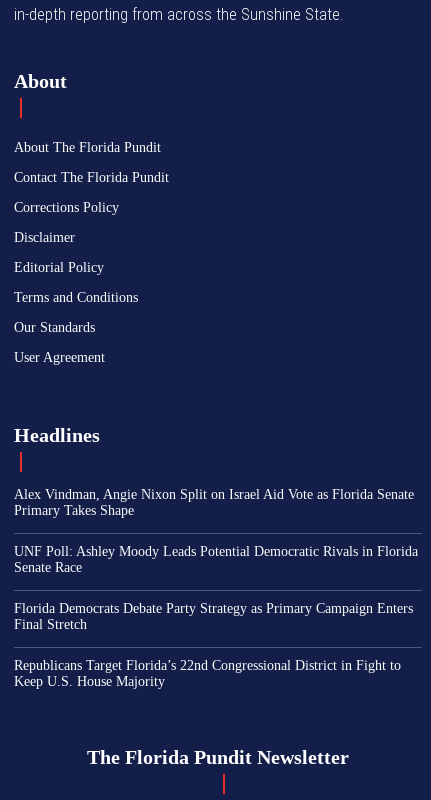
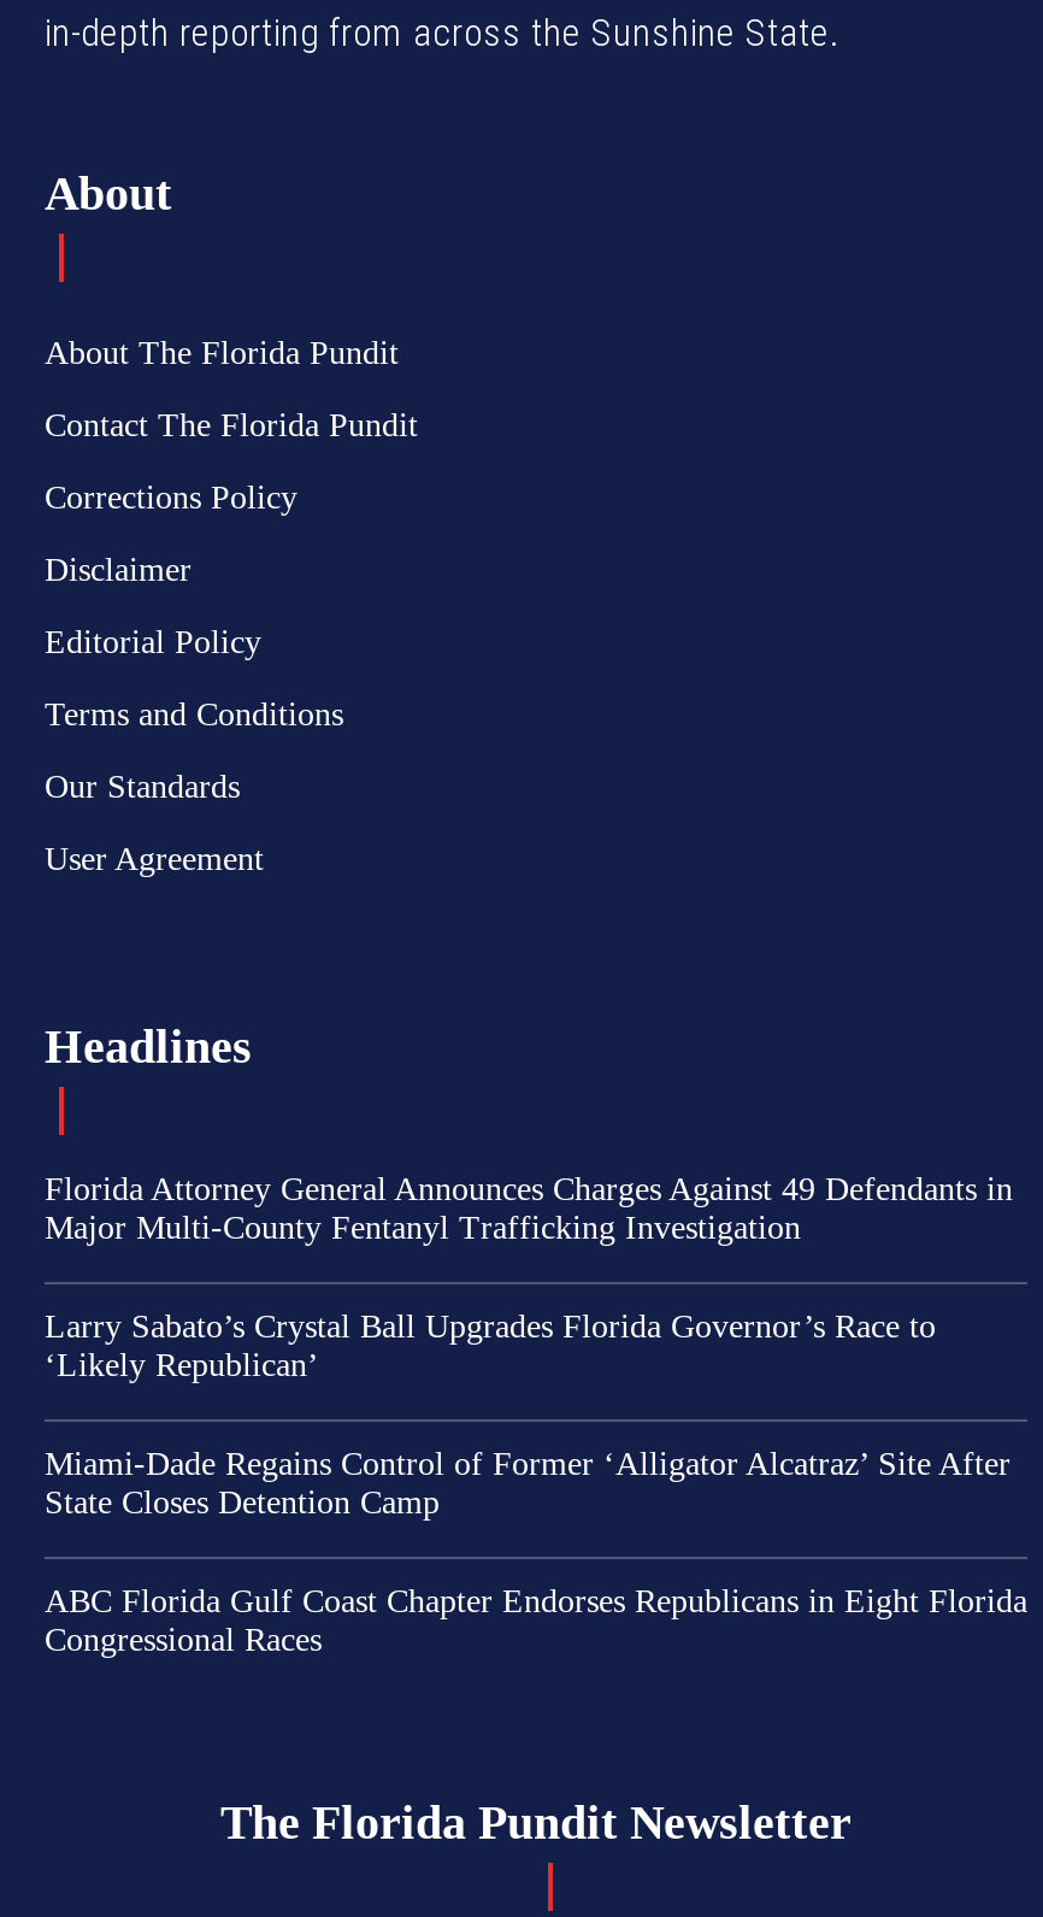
[14,487,414,518] Alex Vindman, Angie Nixon Split on Israel Aid Vote as Florida Senate | Primary Takes Shape -> [45,1172,1013,1247] Florida Attorney General Announces Charges Against 49 Defendants in | Major Multi-County Fentanyl Trafficking Investigation
[14,544,418,575] UNF Poll: Ashley Moody Leads Potential Democratic Rivals in Florida | Senate Race -> [45,1309,936,1384] Larry Sabato’s Crystal Ball Upgrades Florida Governor’s Race to | ‘Likely Republican’
[14,601,413,632] Florida Democrats Debate Party Strategy as Primary Campaign Enters | Final Stretch -> [45,1447,1010,1522] Miami-Dade Regains Control of Former ‘Alligator Alcatraz’ Site After | State Closes Detention Camp
[14,658,401,689] Republicans Target Florida’s 22nd Congressional District in Fight to | Keep U.S. House Majority -> [45,1584,1027,1659] ABC Florida Gulf Coast Chapter Endorses Republicans in Eight Florida | Congressional Races

